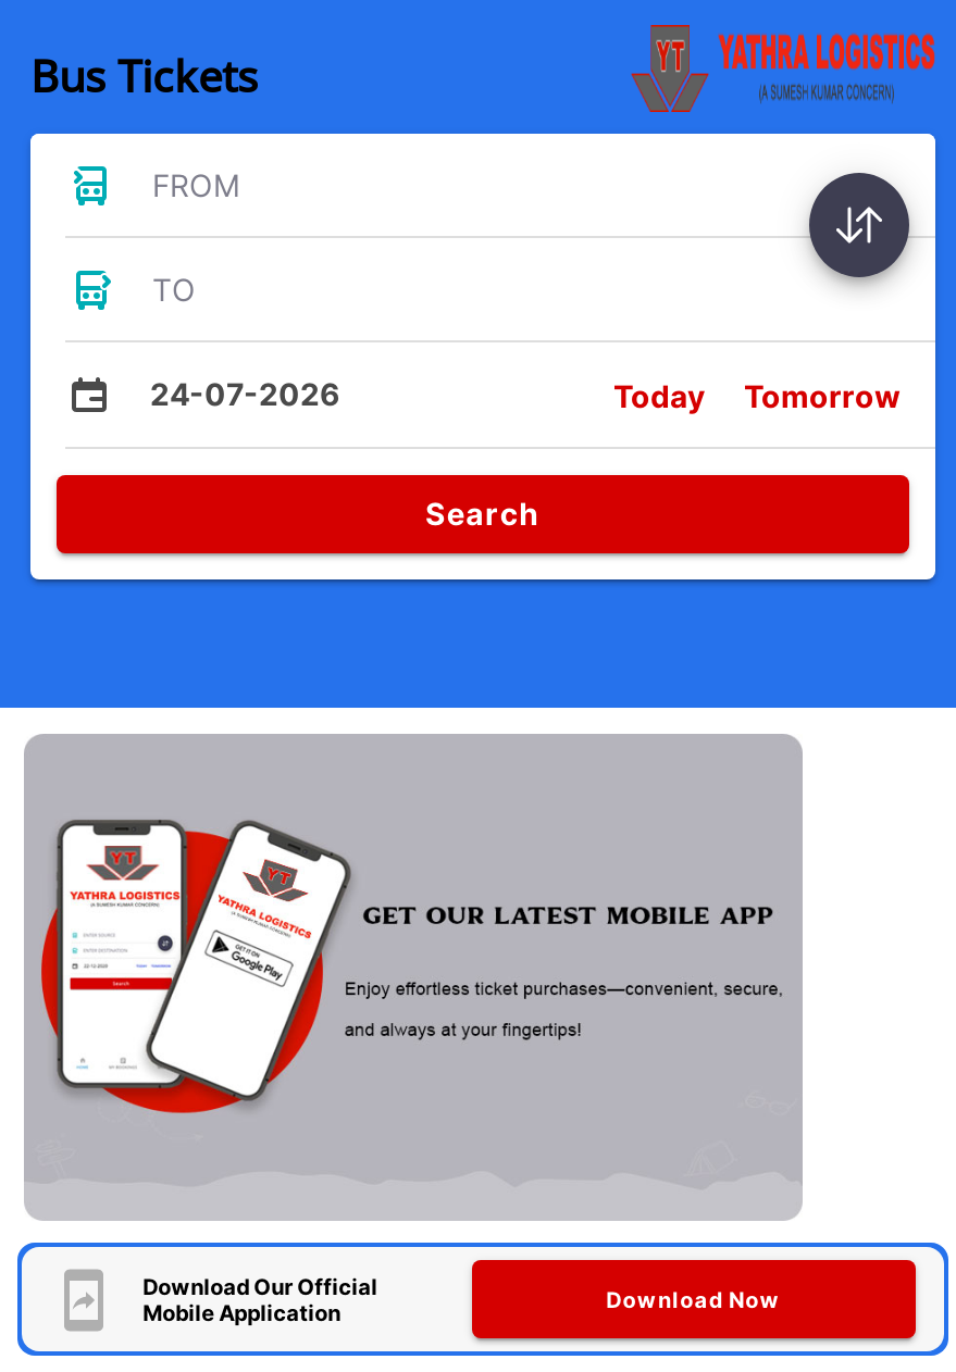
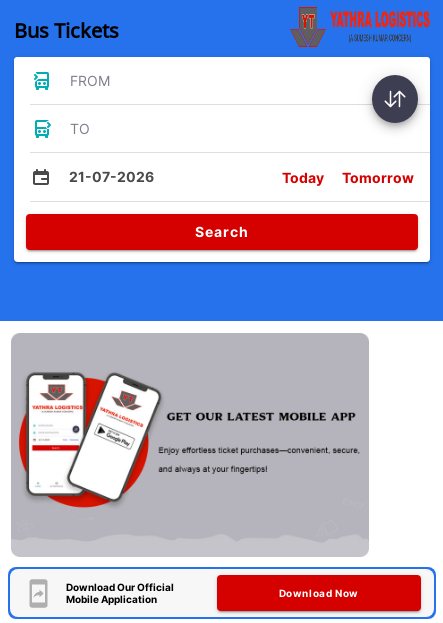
[150,375,339,412] 24-07-2026 -> [69,168,154,185] 21-07-2026

